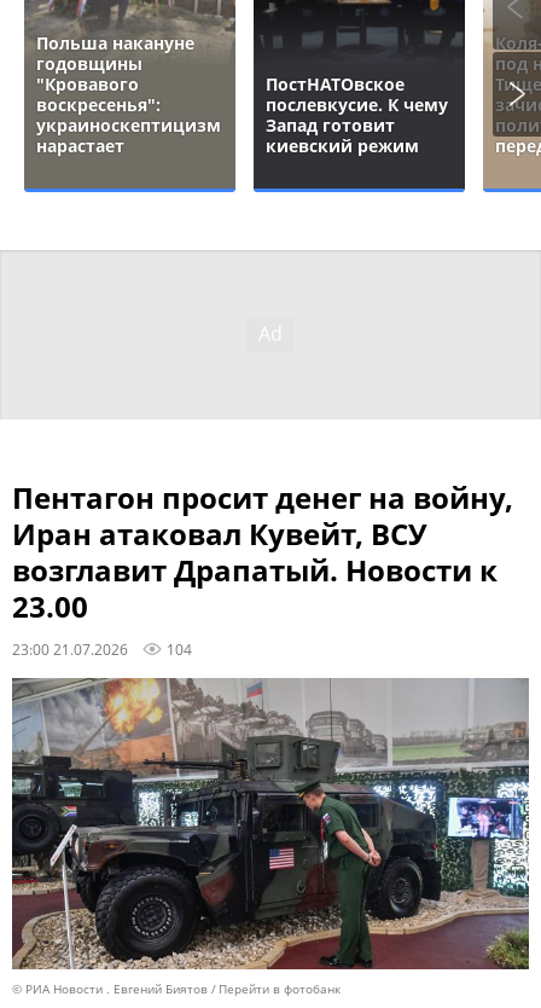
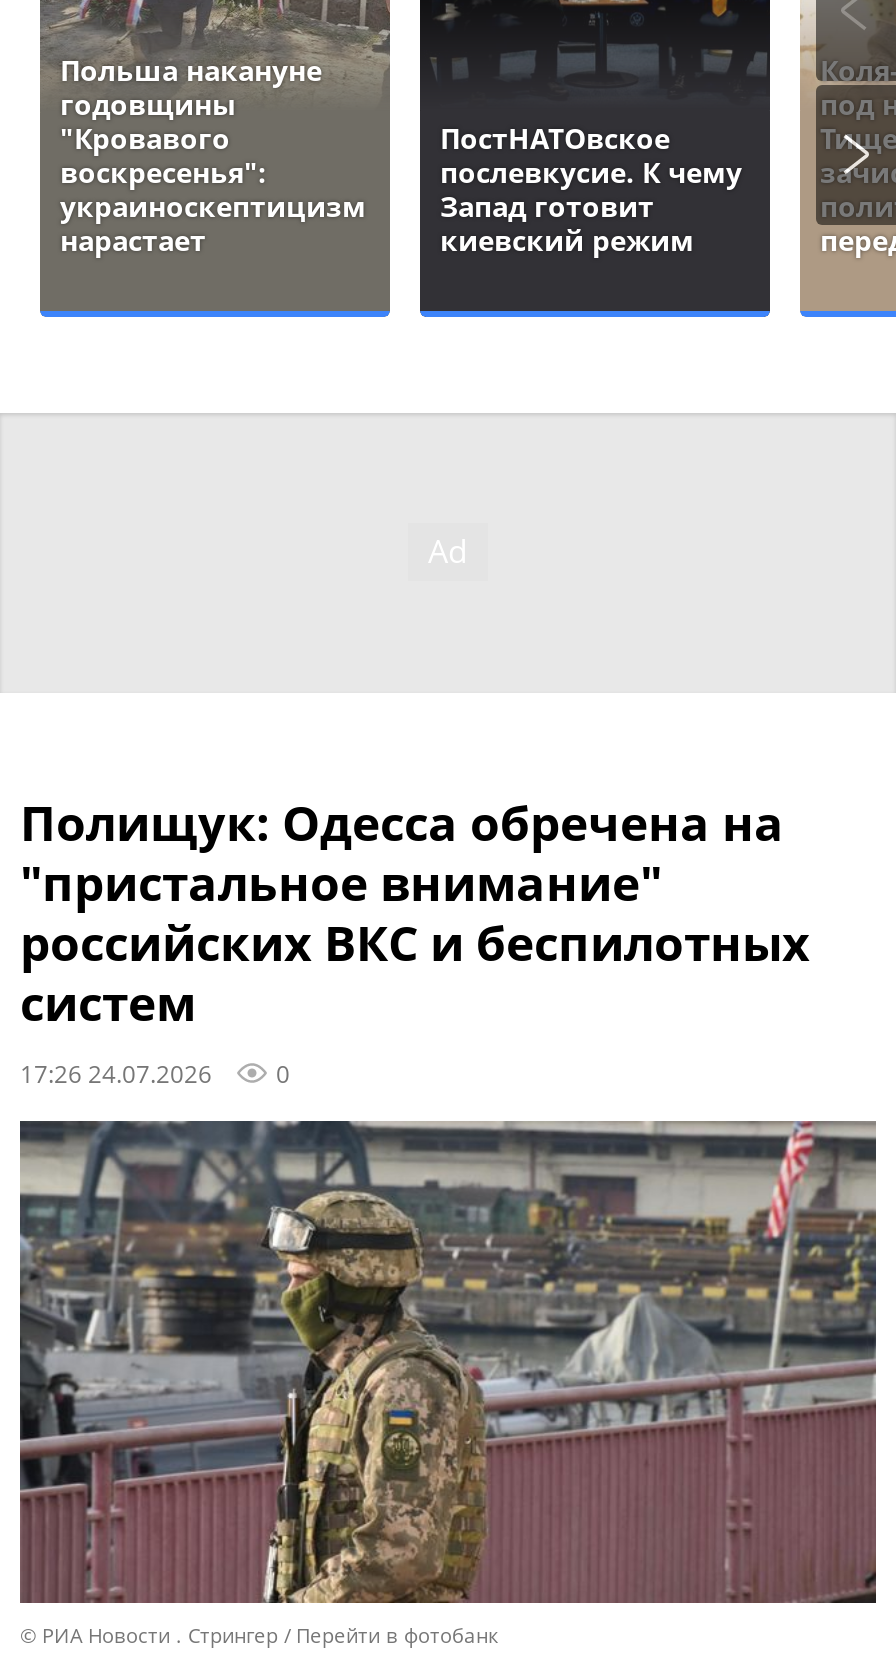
[12,478,513,659] Пентагон просит денег на войну, | Иран атаковал Кувейт, ВСУ | возглавит Драпатый. Новости к | 23.00 | 23:00 21.07.2026 | 104 -> [20,790,810,1090] Полищук: Одесса обречена на | "пристальное внимание" | российских ВКС и беспилотных | систем | 17:26 24.07.2026 | 0
[12,678,529,997] [image] | © РИА Новости . Евгений Биятов -> [20,1120,878,1650] [image] | © РИА Новости . Стрингер

